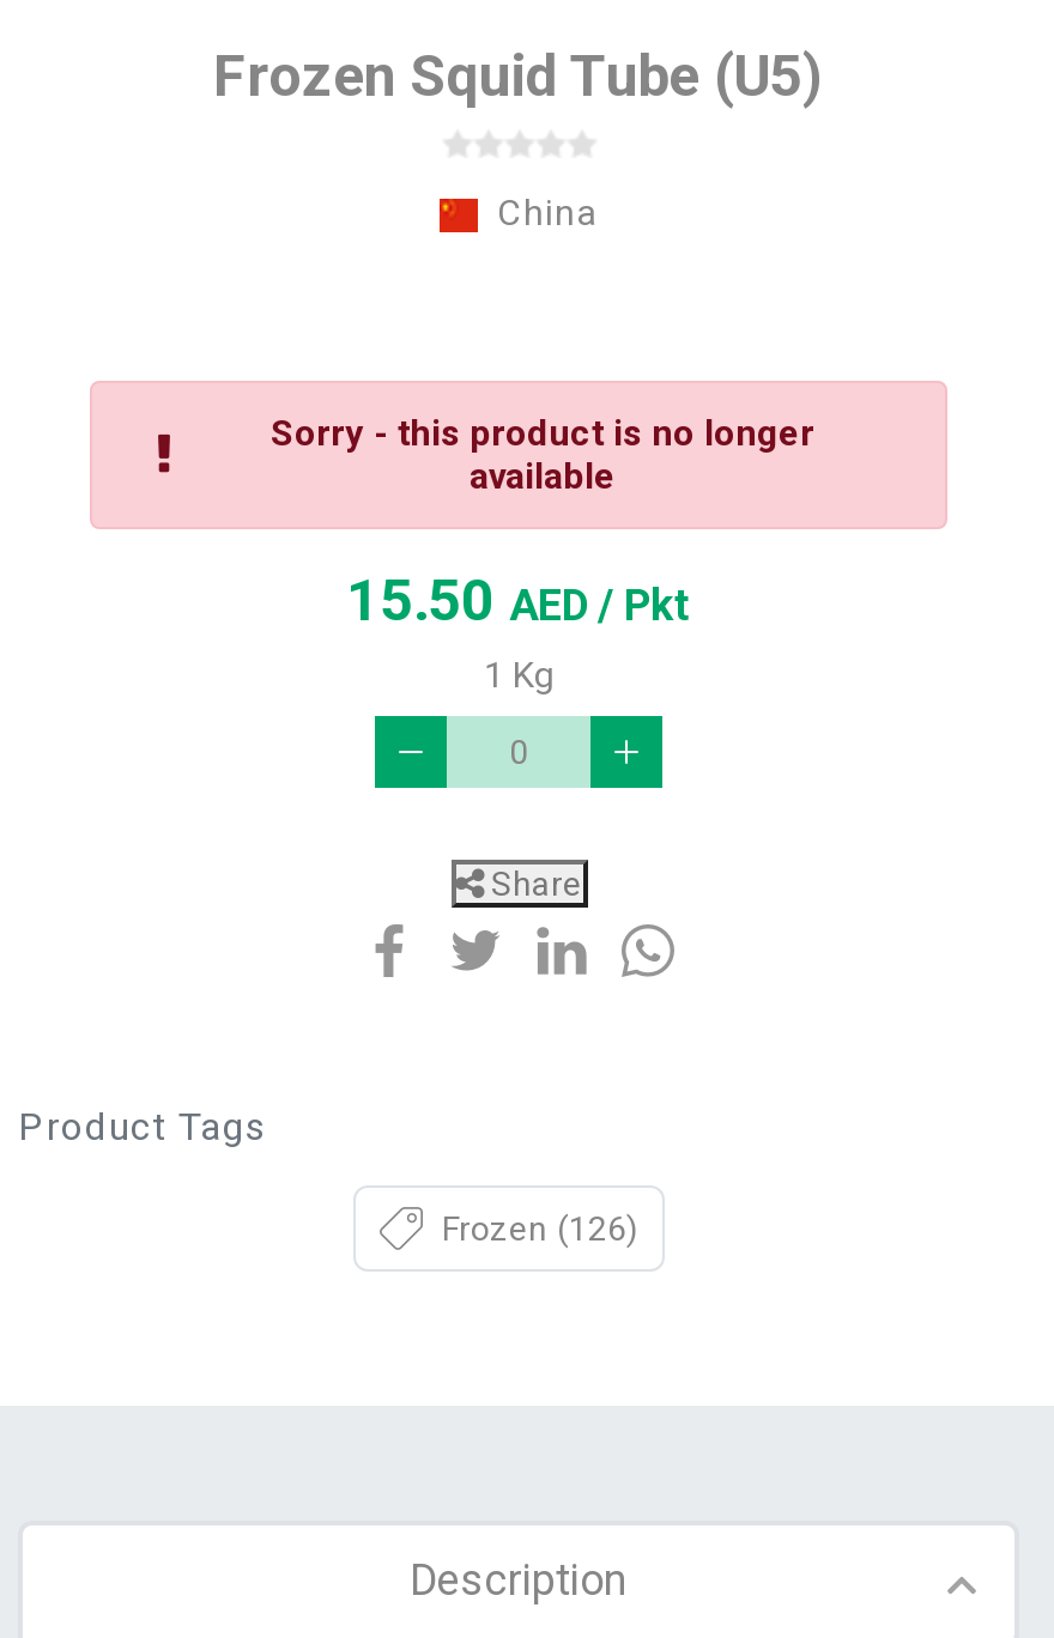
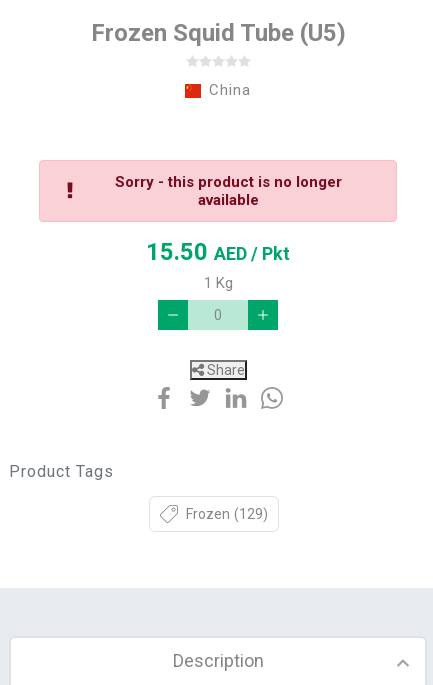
[442,1209,638,1248] Frozen (126) -> [186,506,268,522] Frozen (129)

